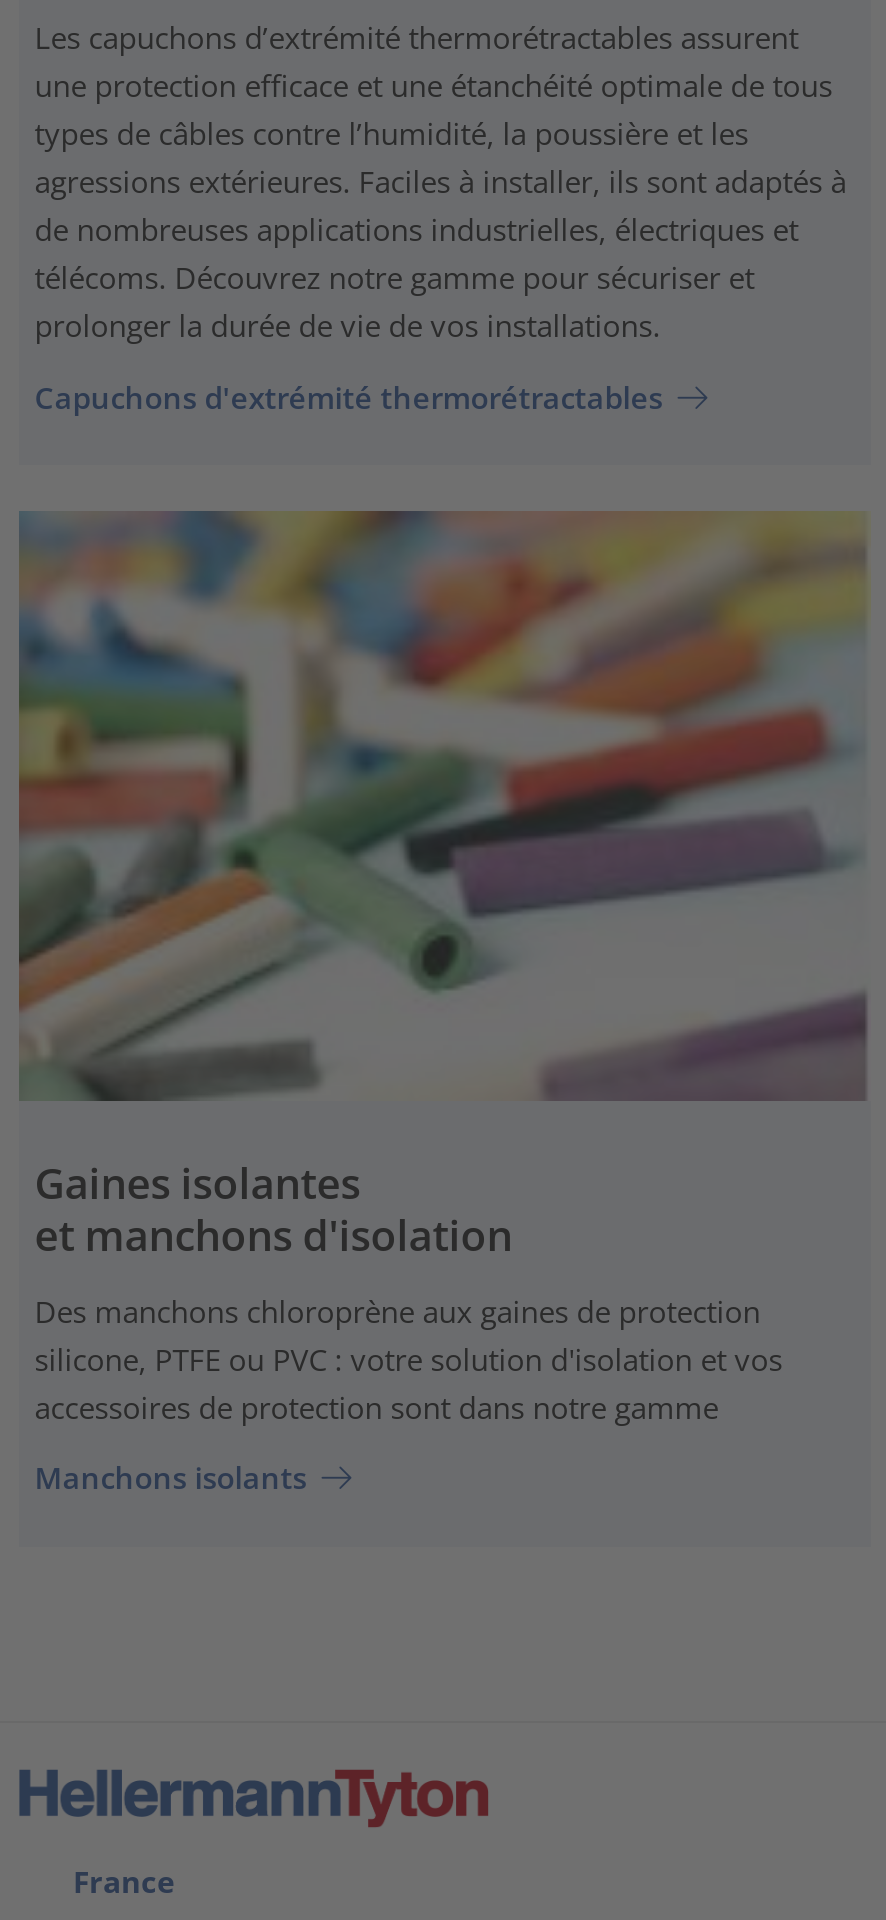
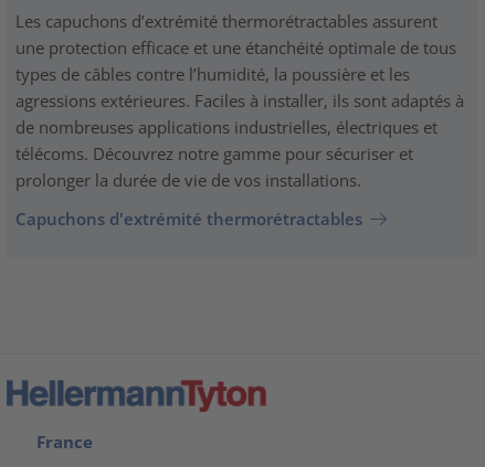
[17,510,871,1497] [image] | Gaines isolantes | et manchons d'isolation | Des manchons chloroprène aux gaines de protection | silicone, PTFE ou PVC : votre solution d'isolation et vos | accessoires de protection sont dans notre gamme | Manchons isolants -> none

